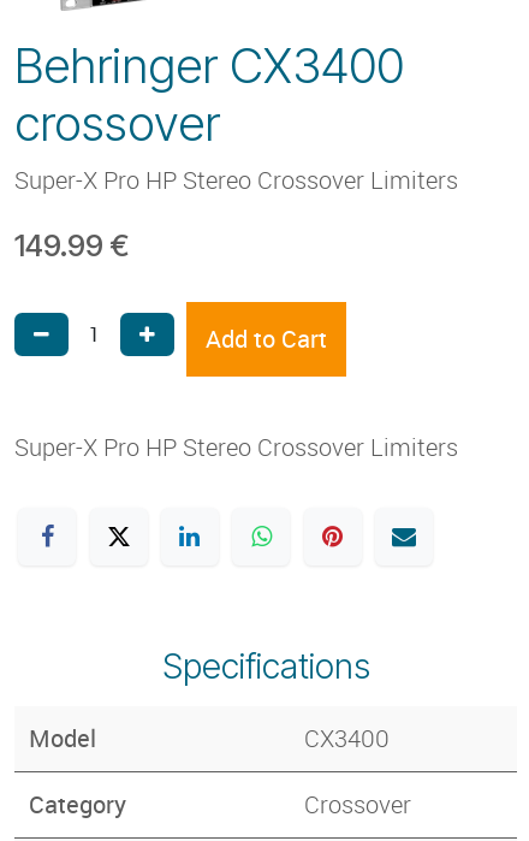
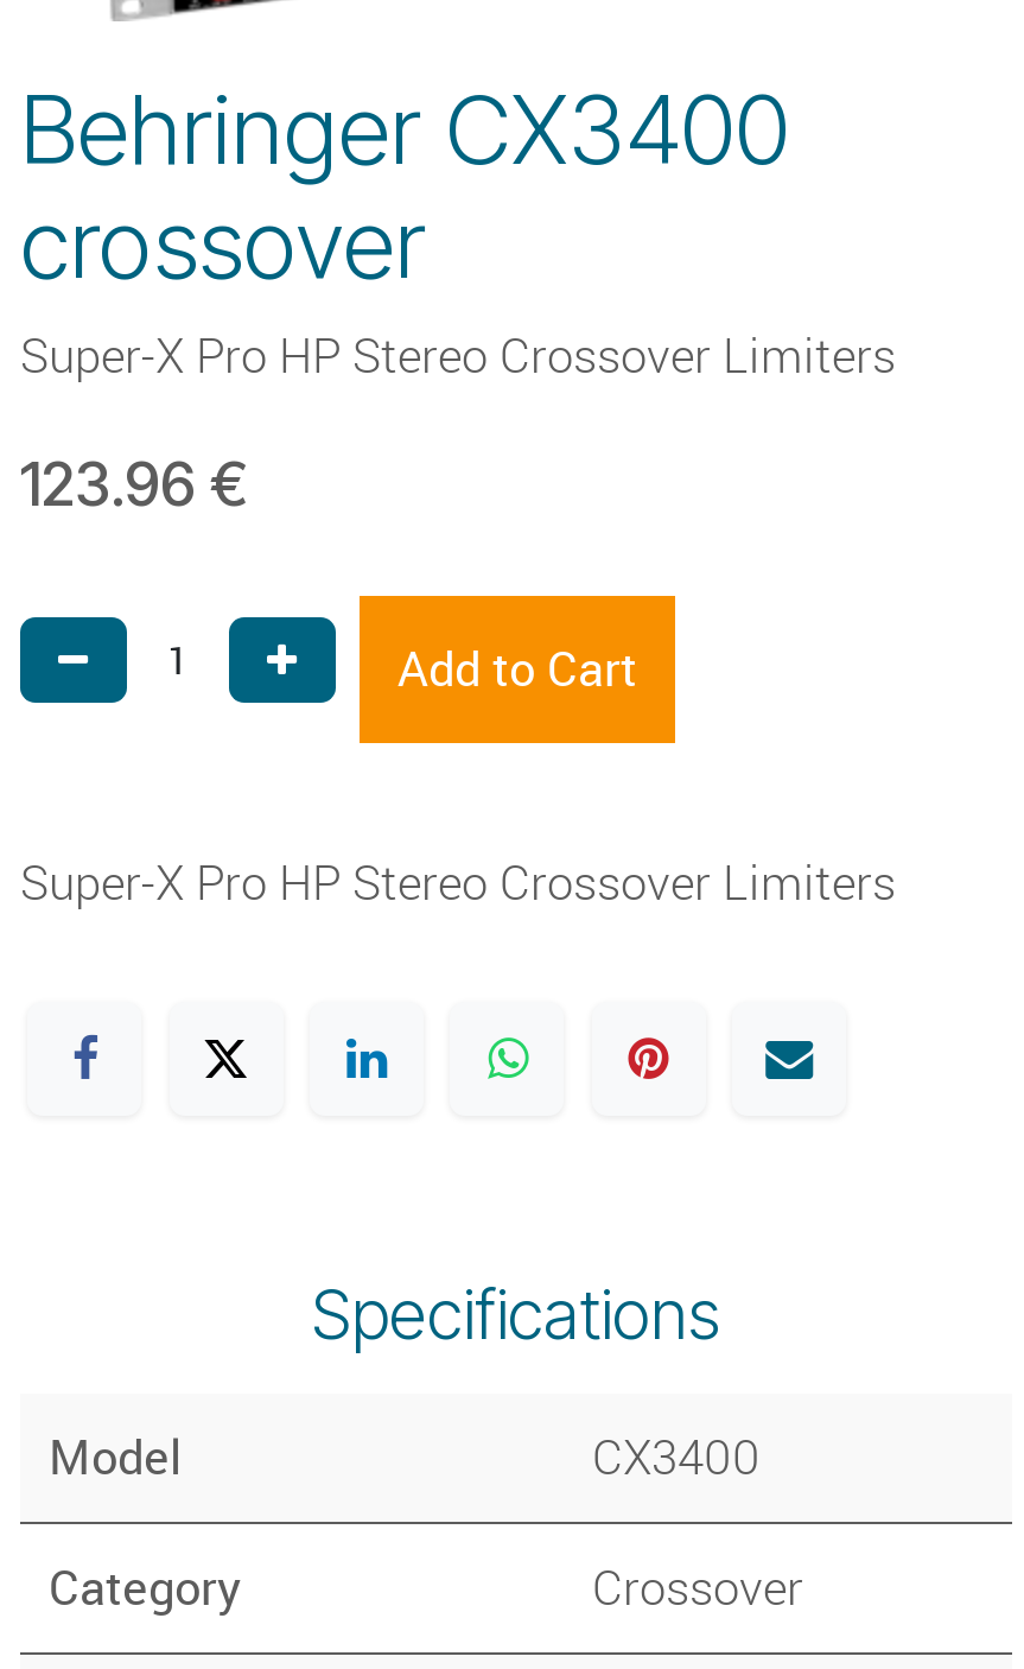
[14,227,129,263] 149.99 € -> [20,448,246,519] 123.96 €

